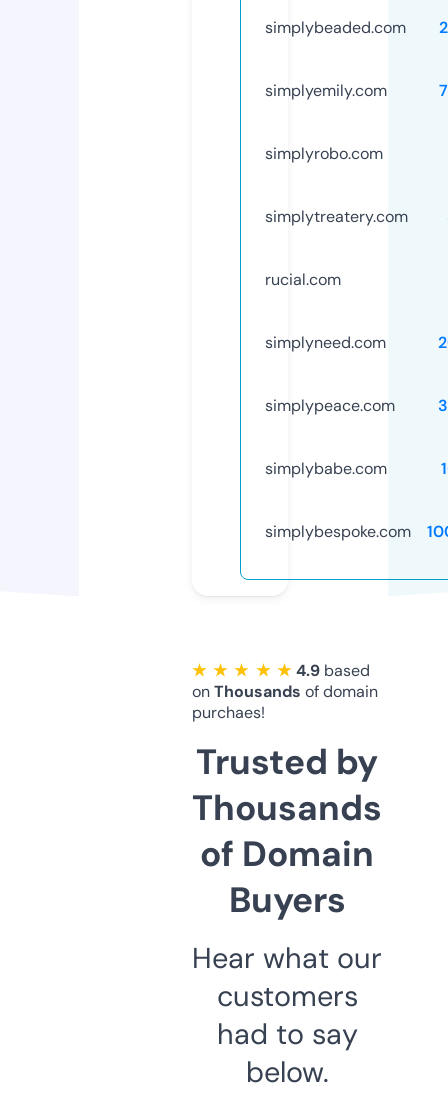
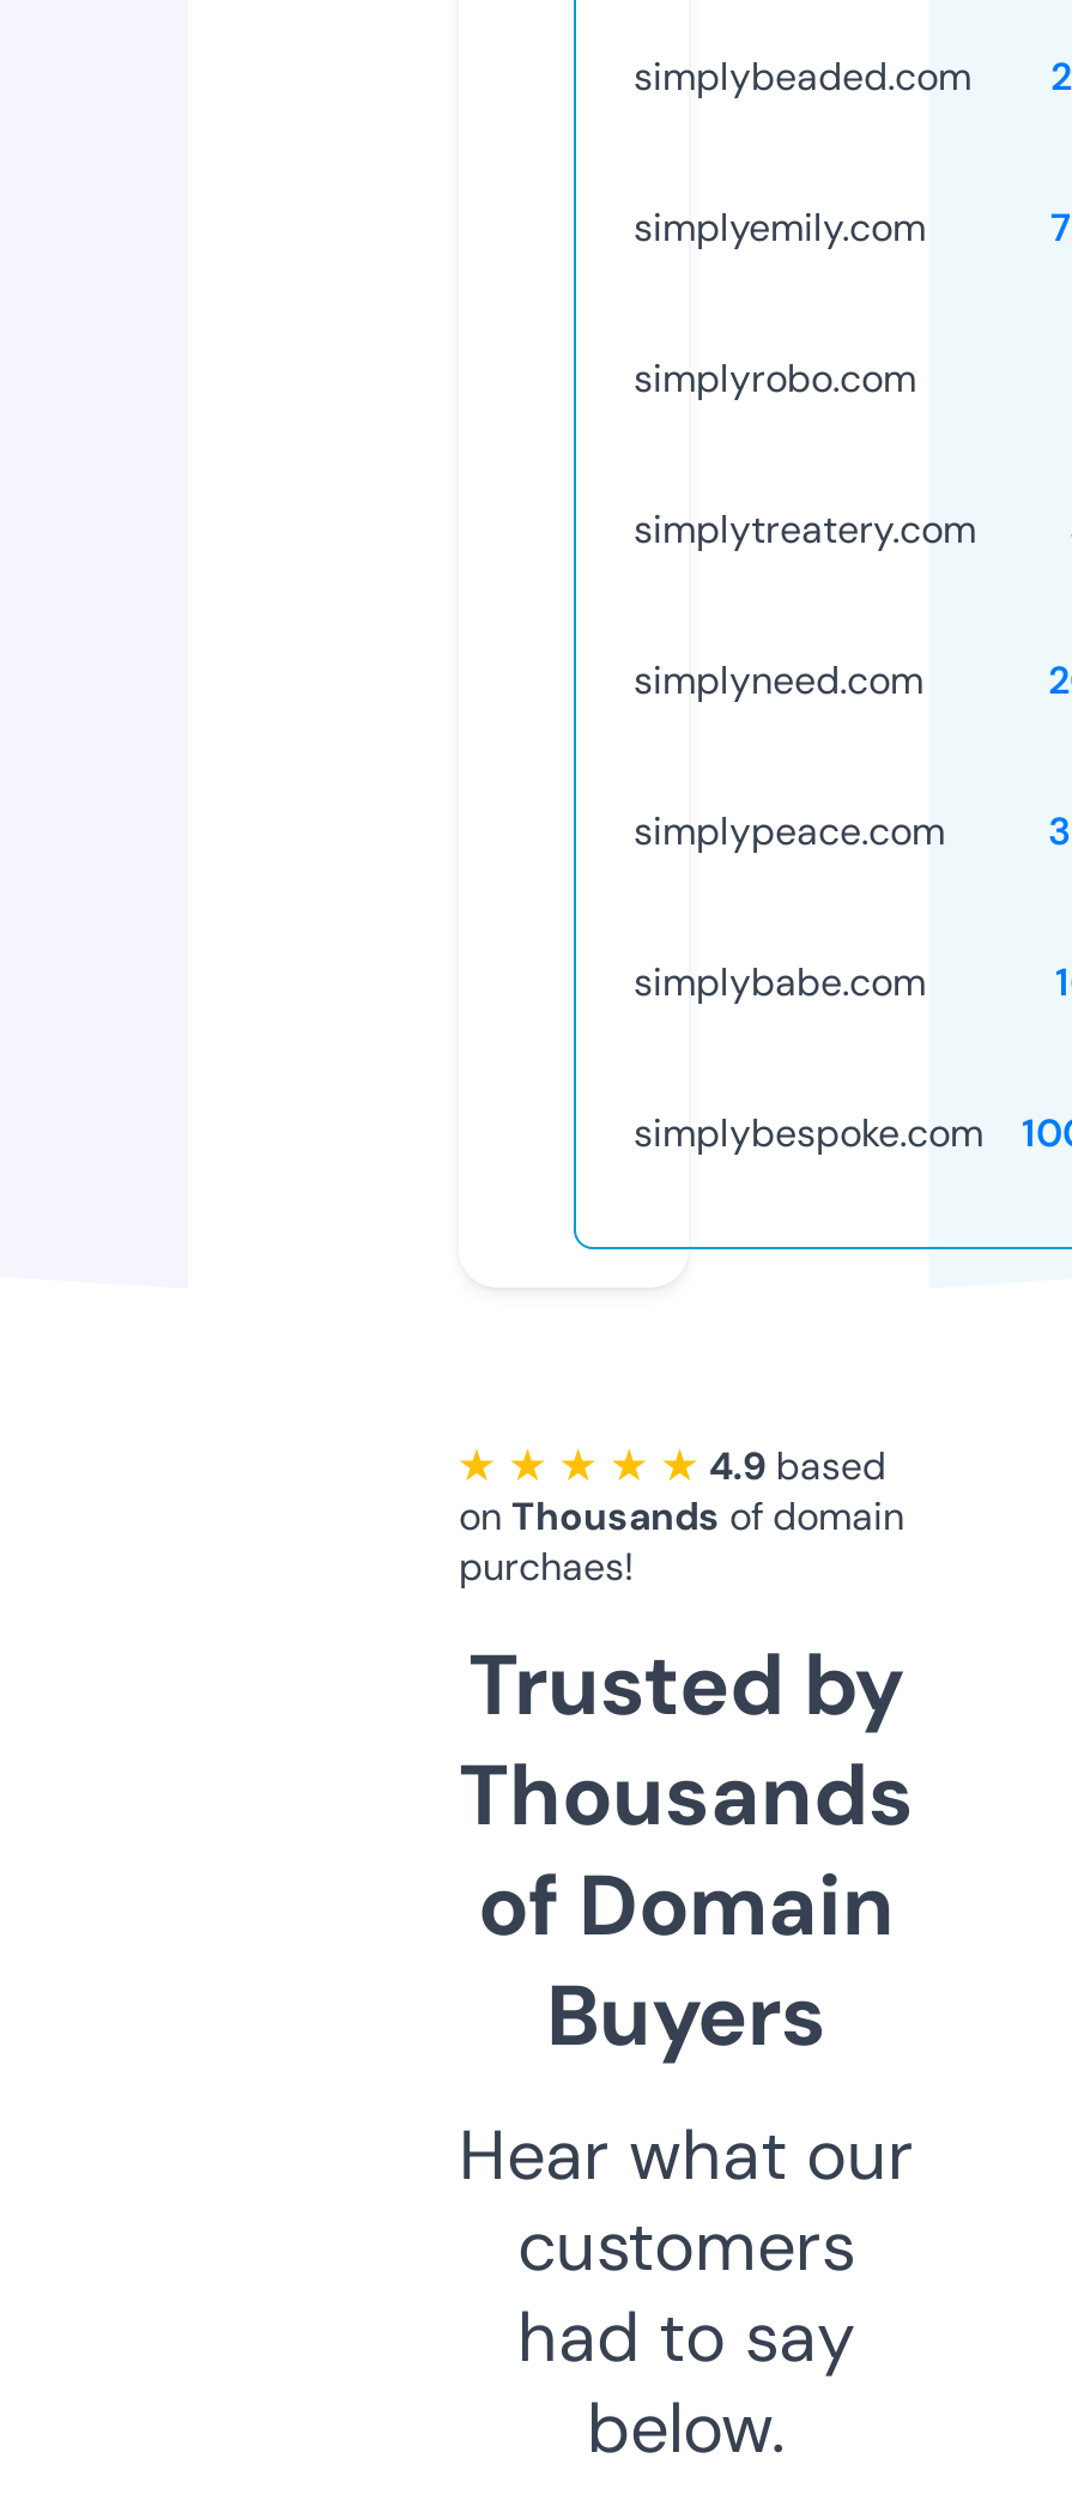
[265,269,341,290] rucial.com -> none

